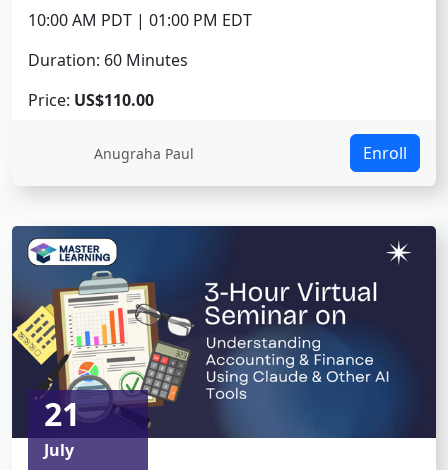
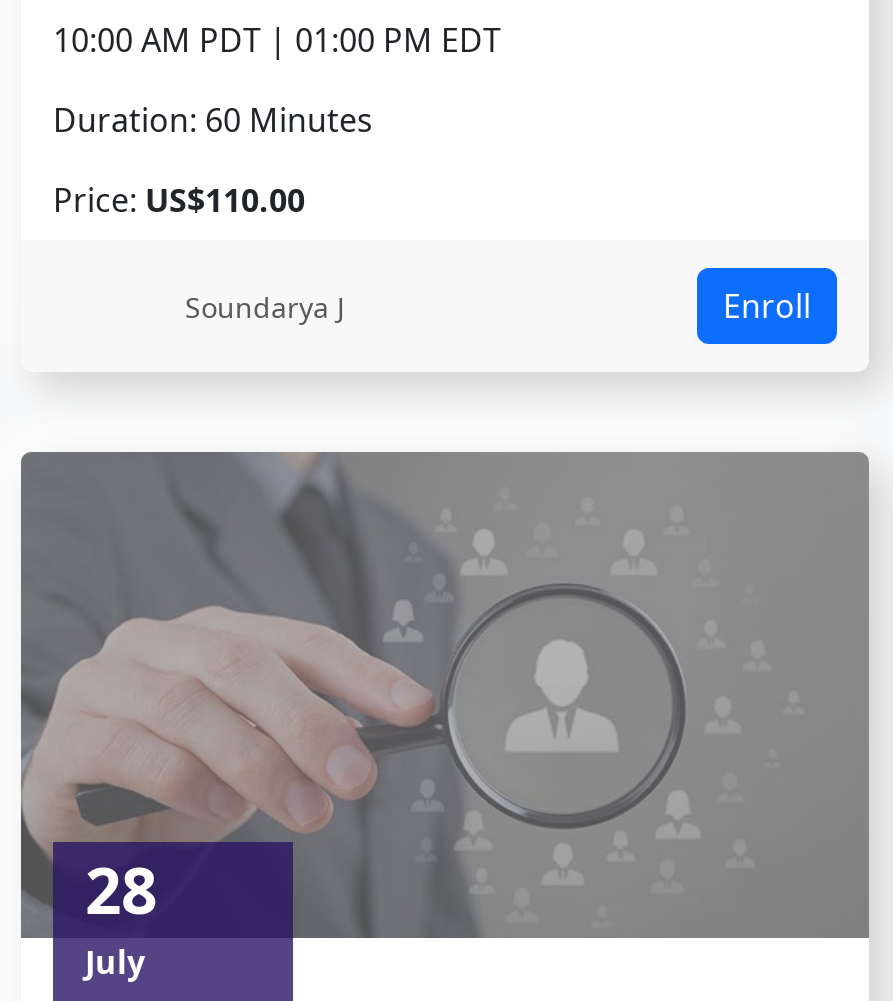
[94,144,194,163] Anugraha Paul -> [185,287,345,325] Soundarya J
[12,225,436,438] [image] | 21 -> [19,452,867,938] [image] | 28

